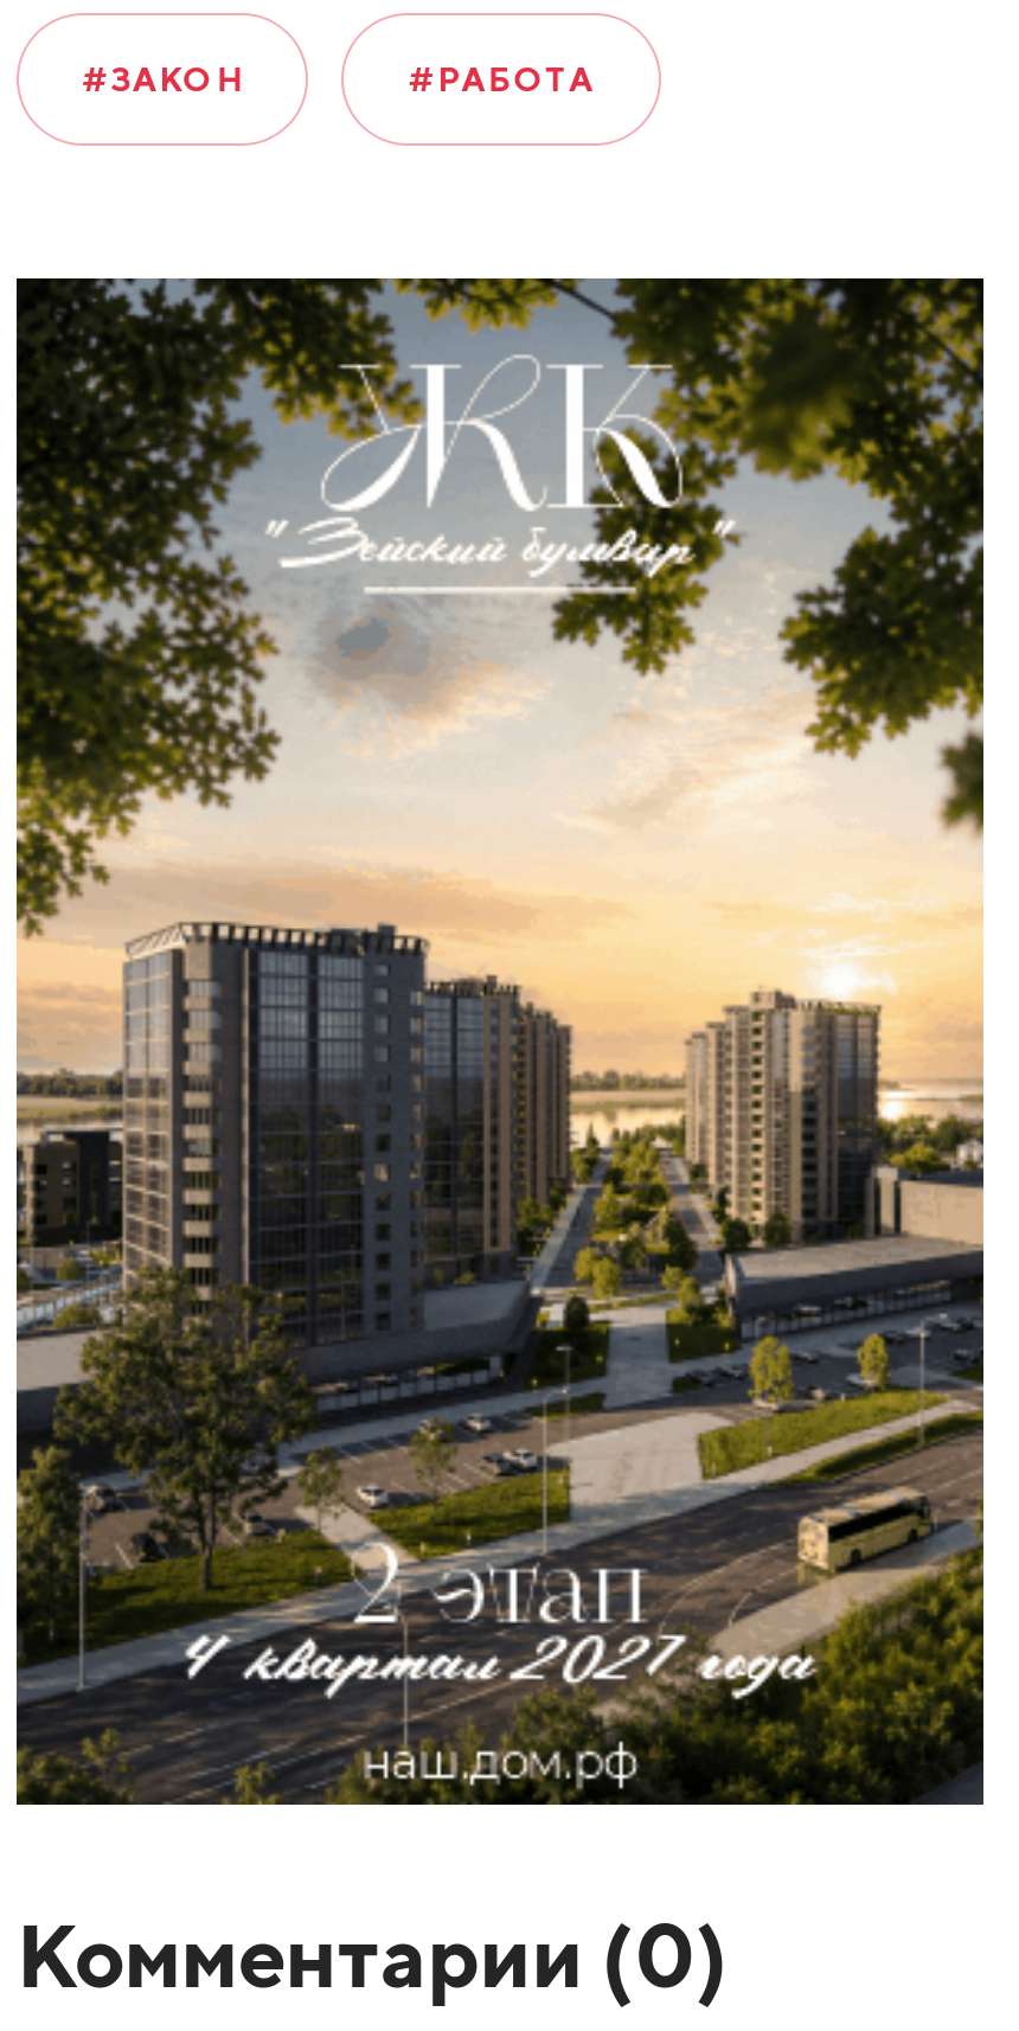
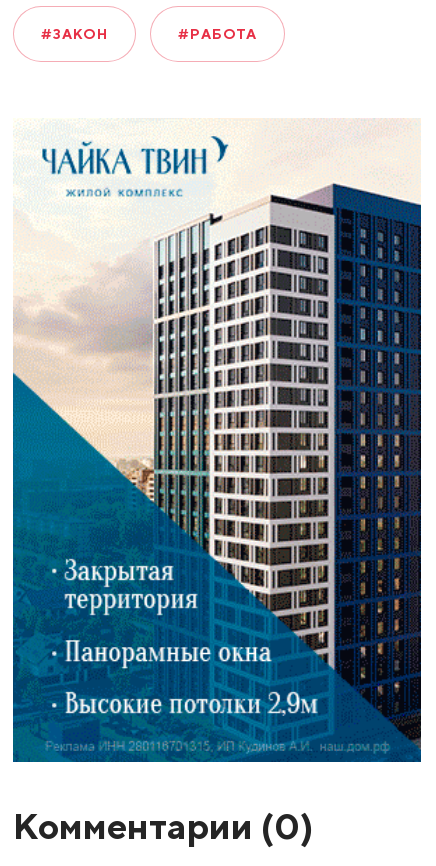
[14,276,986,1807] [image] -> [12,118,422,763] [image]

